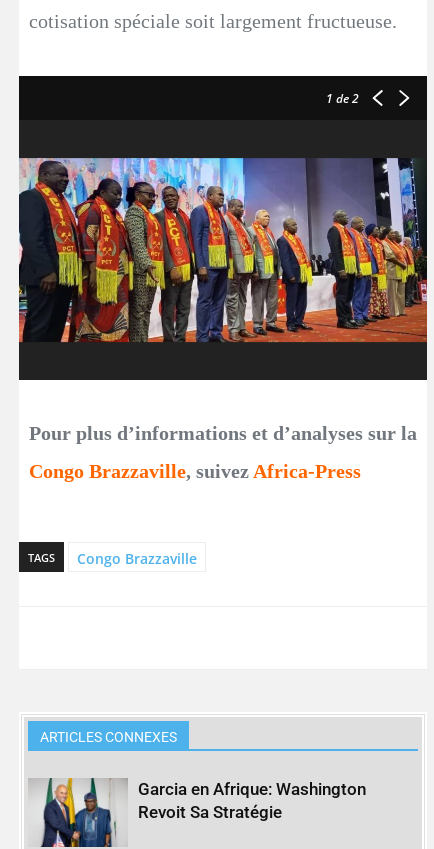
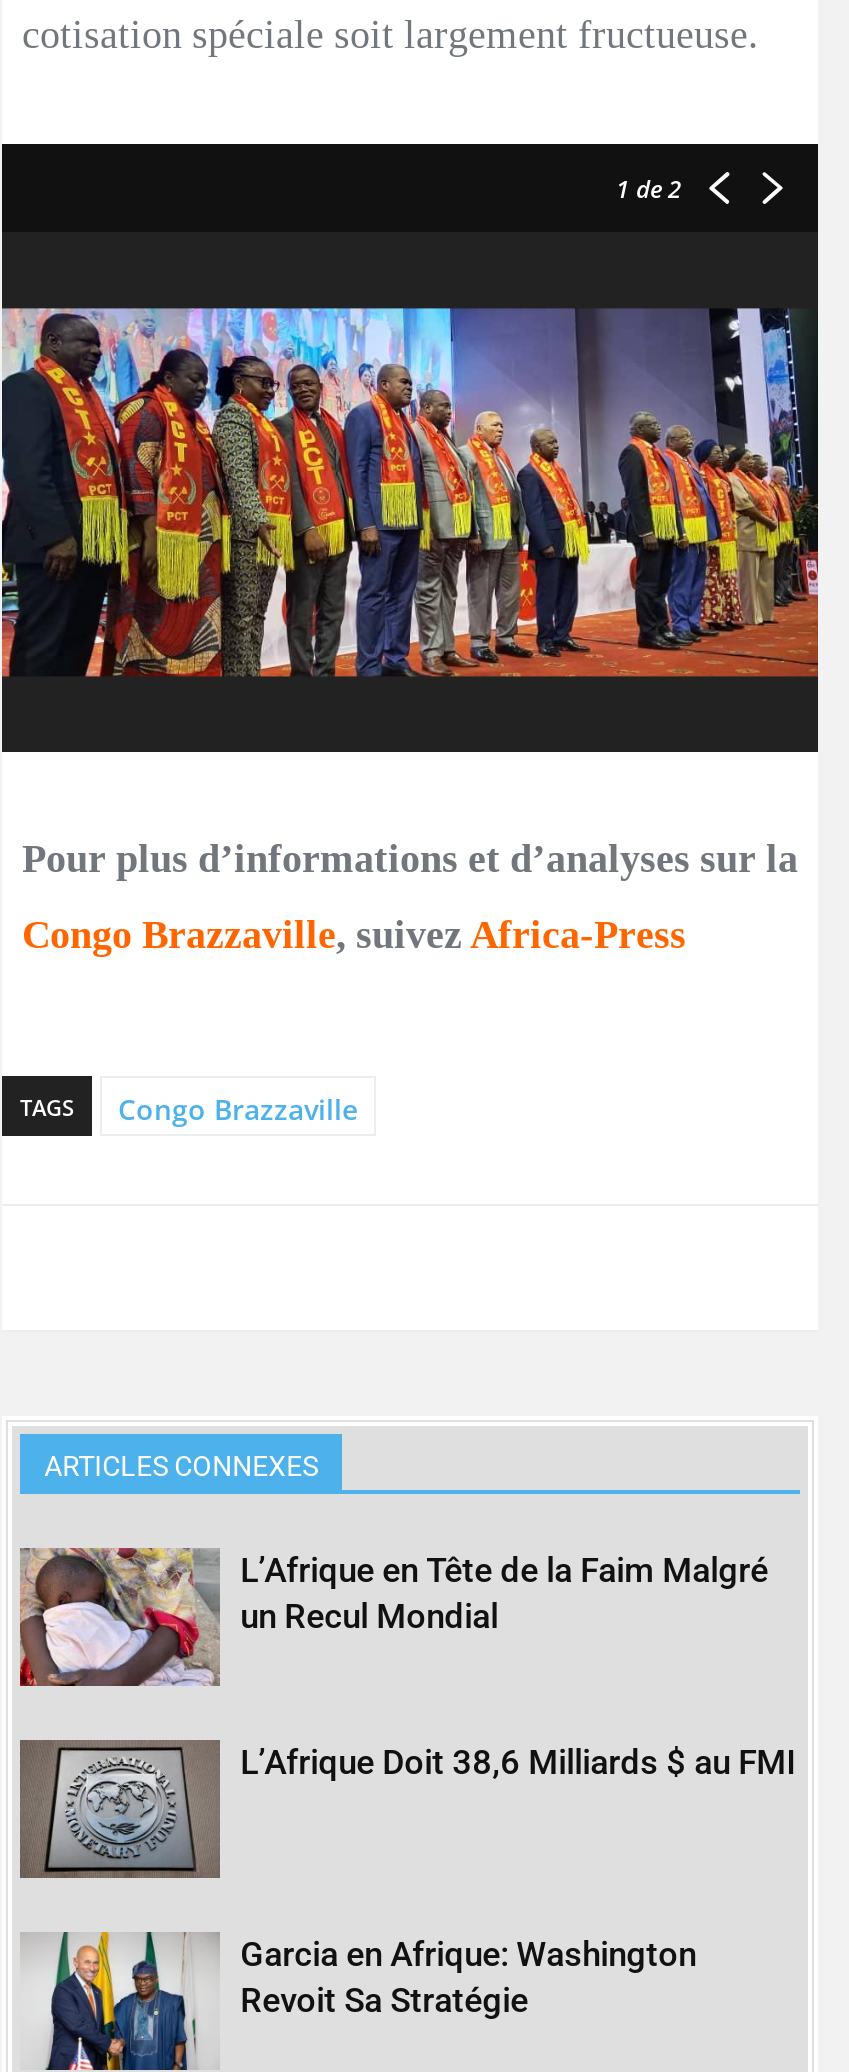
none -> [18,1546,768,1688] [image] | L’Afrique en Tête de la Faim Malgré | un Recul Mondial
none -> [18,1738,796,1880] [image] | L’Afrique Doit 38,6 Milliards $ au FMI

